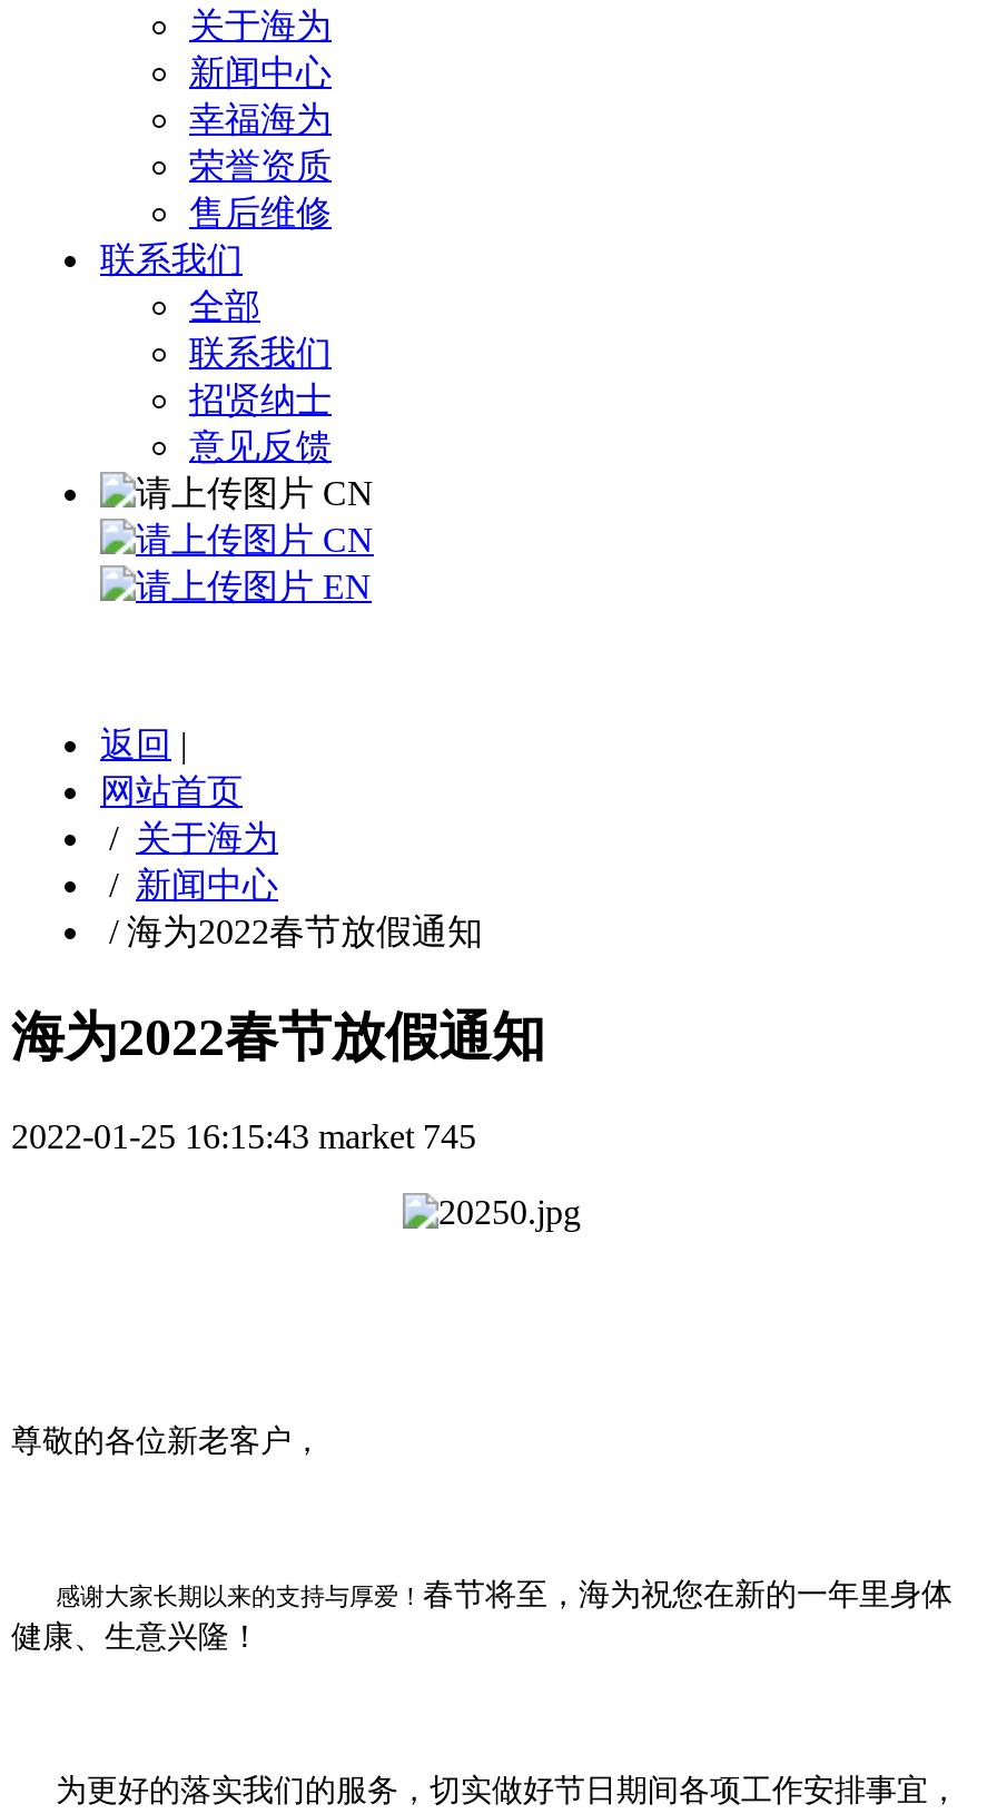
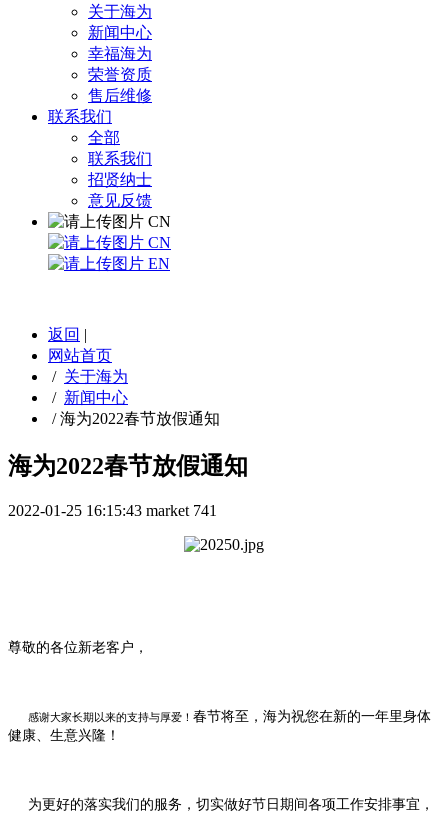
[11,1117,476,1155] 2022-01-25 16:15:43 market 745 -> [8,502,217,519] 2022-01-25 16:15:43 market 741

